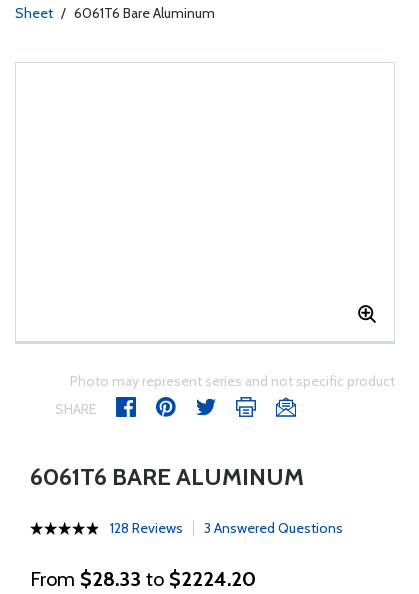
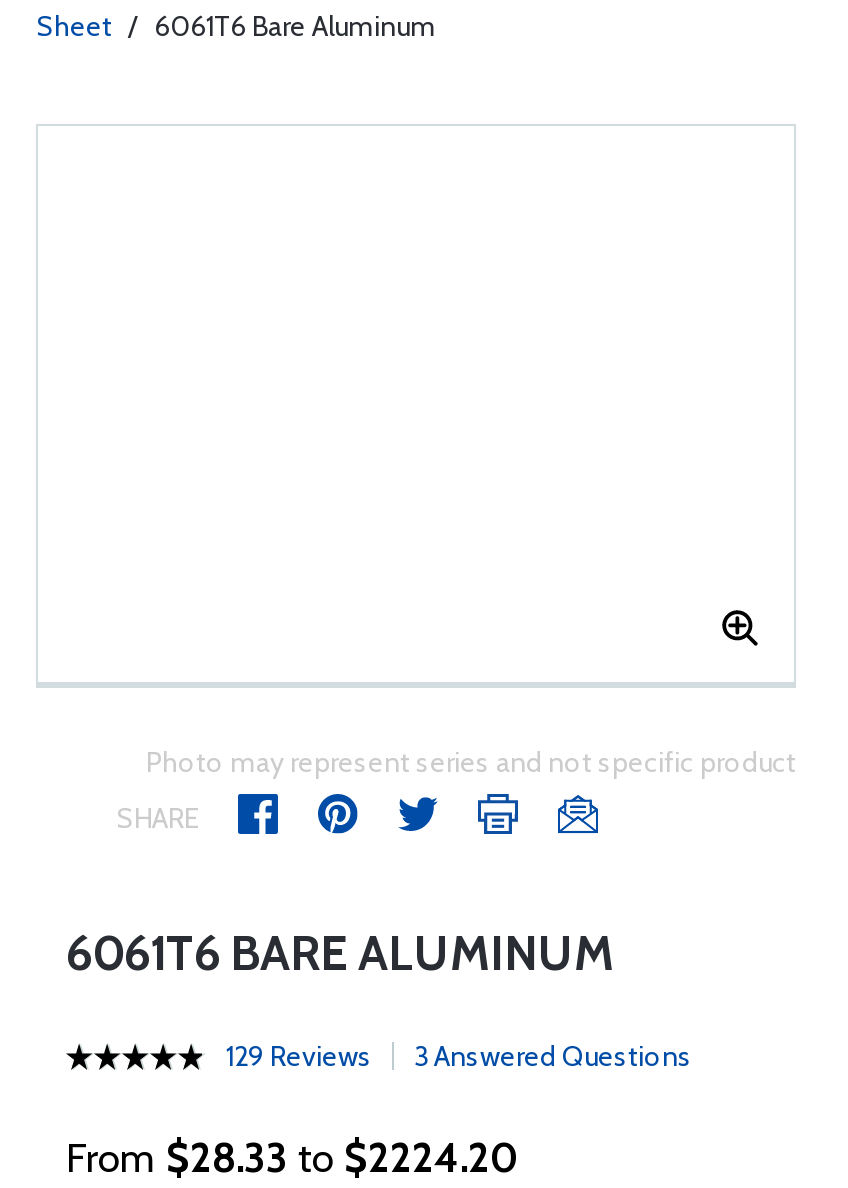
[110,519,343,537] 128 Reviews 3 Answered Questions -> [226,1038,692,1074] 129 Reviews 3 Answered Questions

